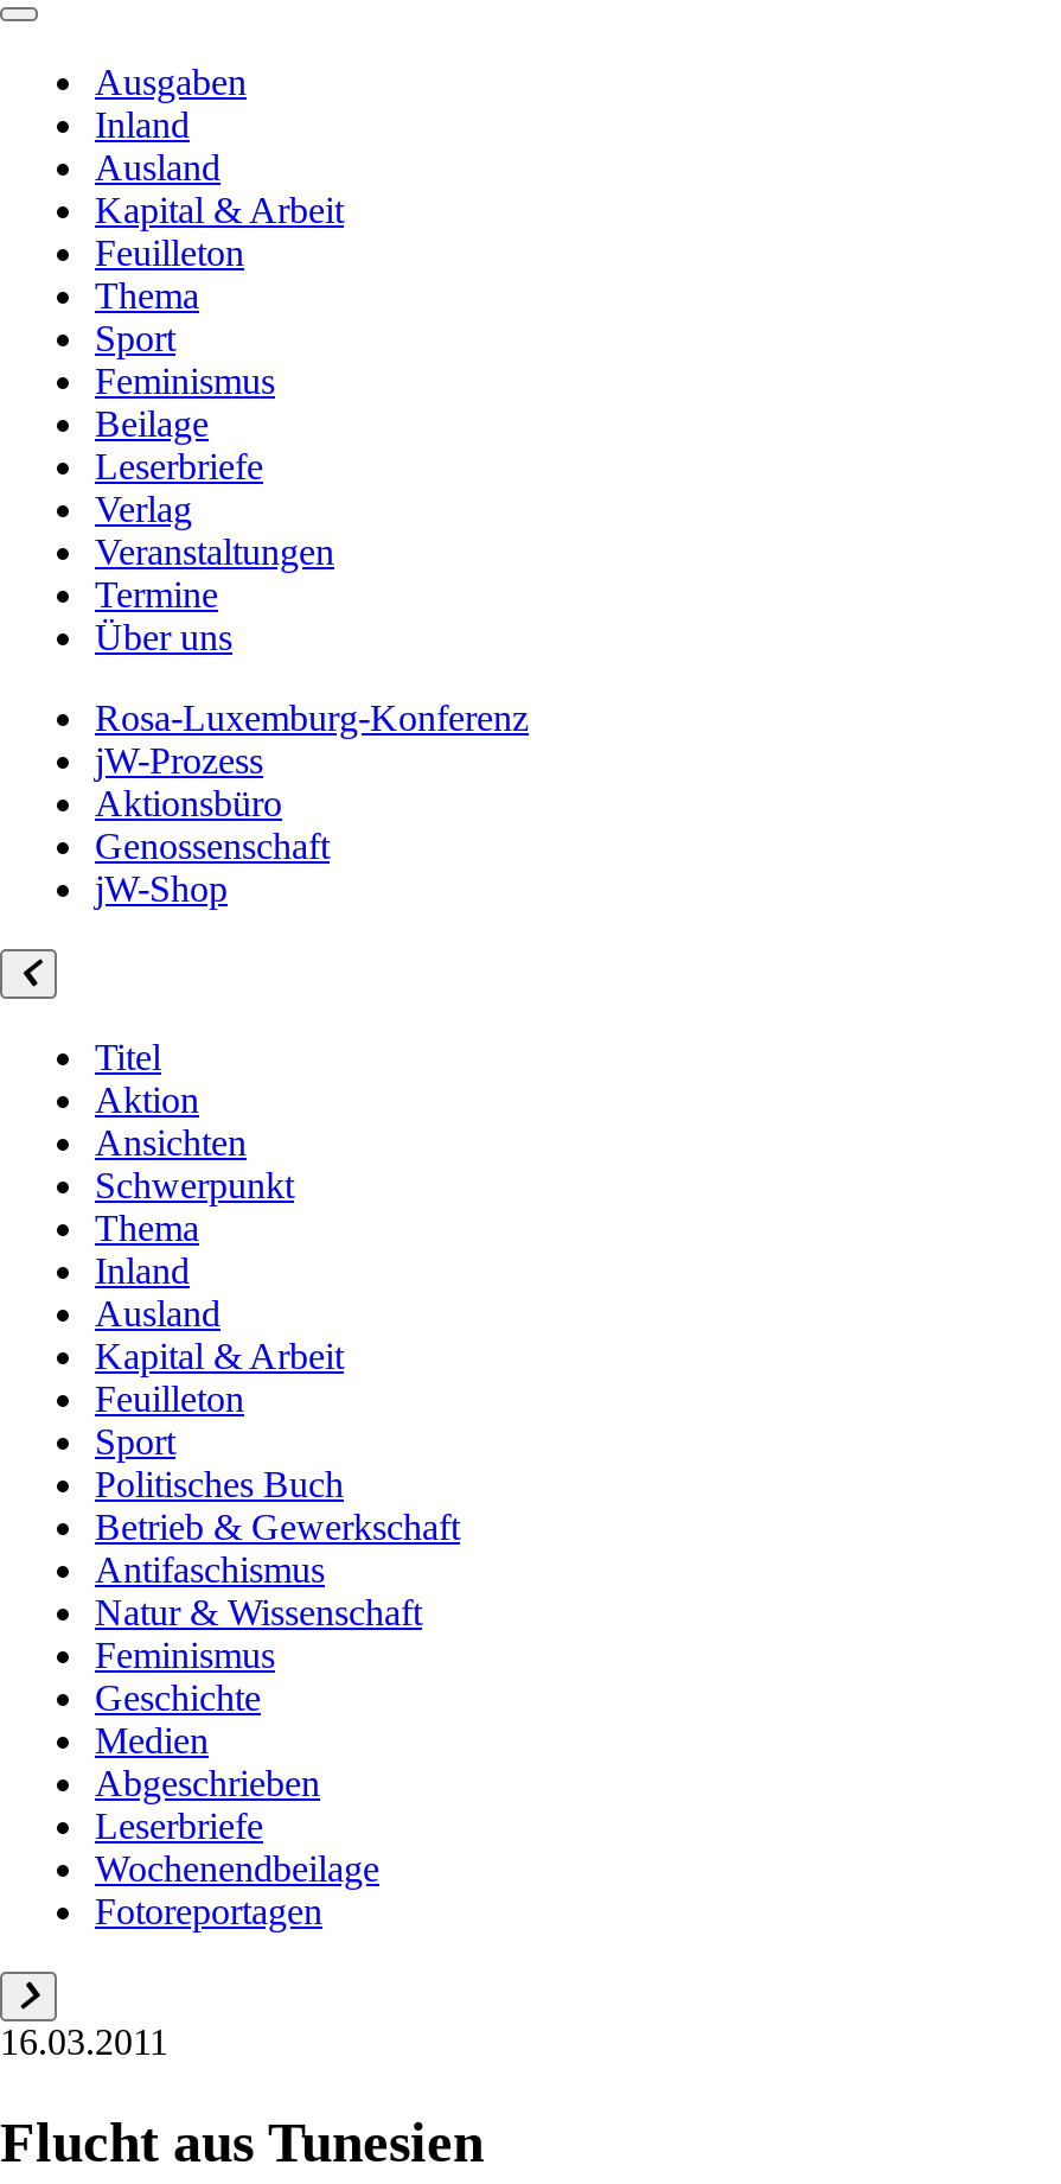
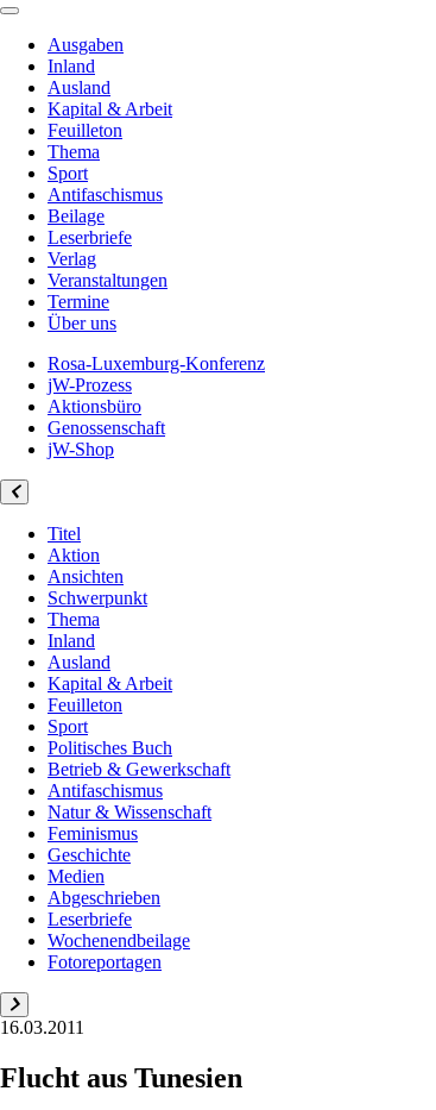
[95,361,275,401] Feminismus -> [48,184,163,205] Antifaschismus

